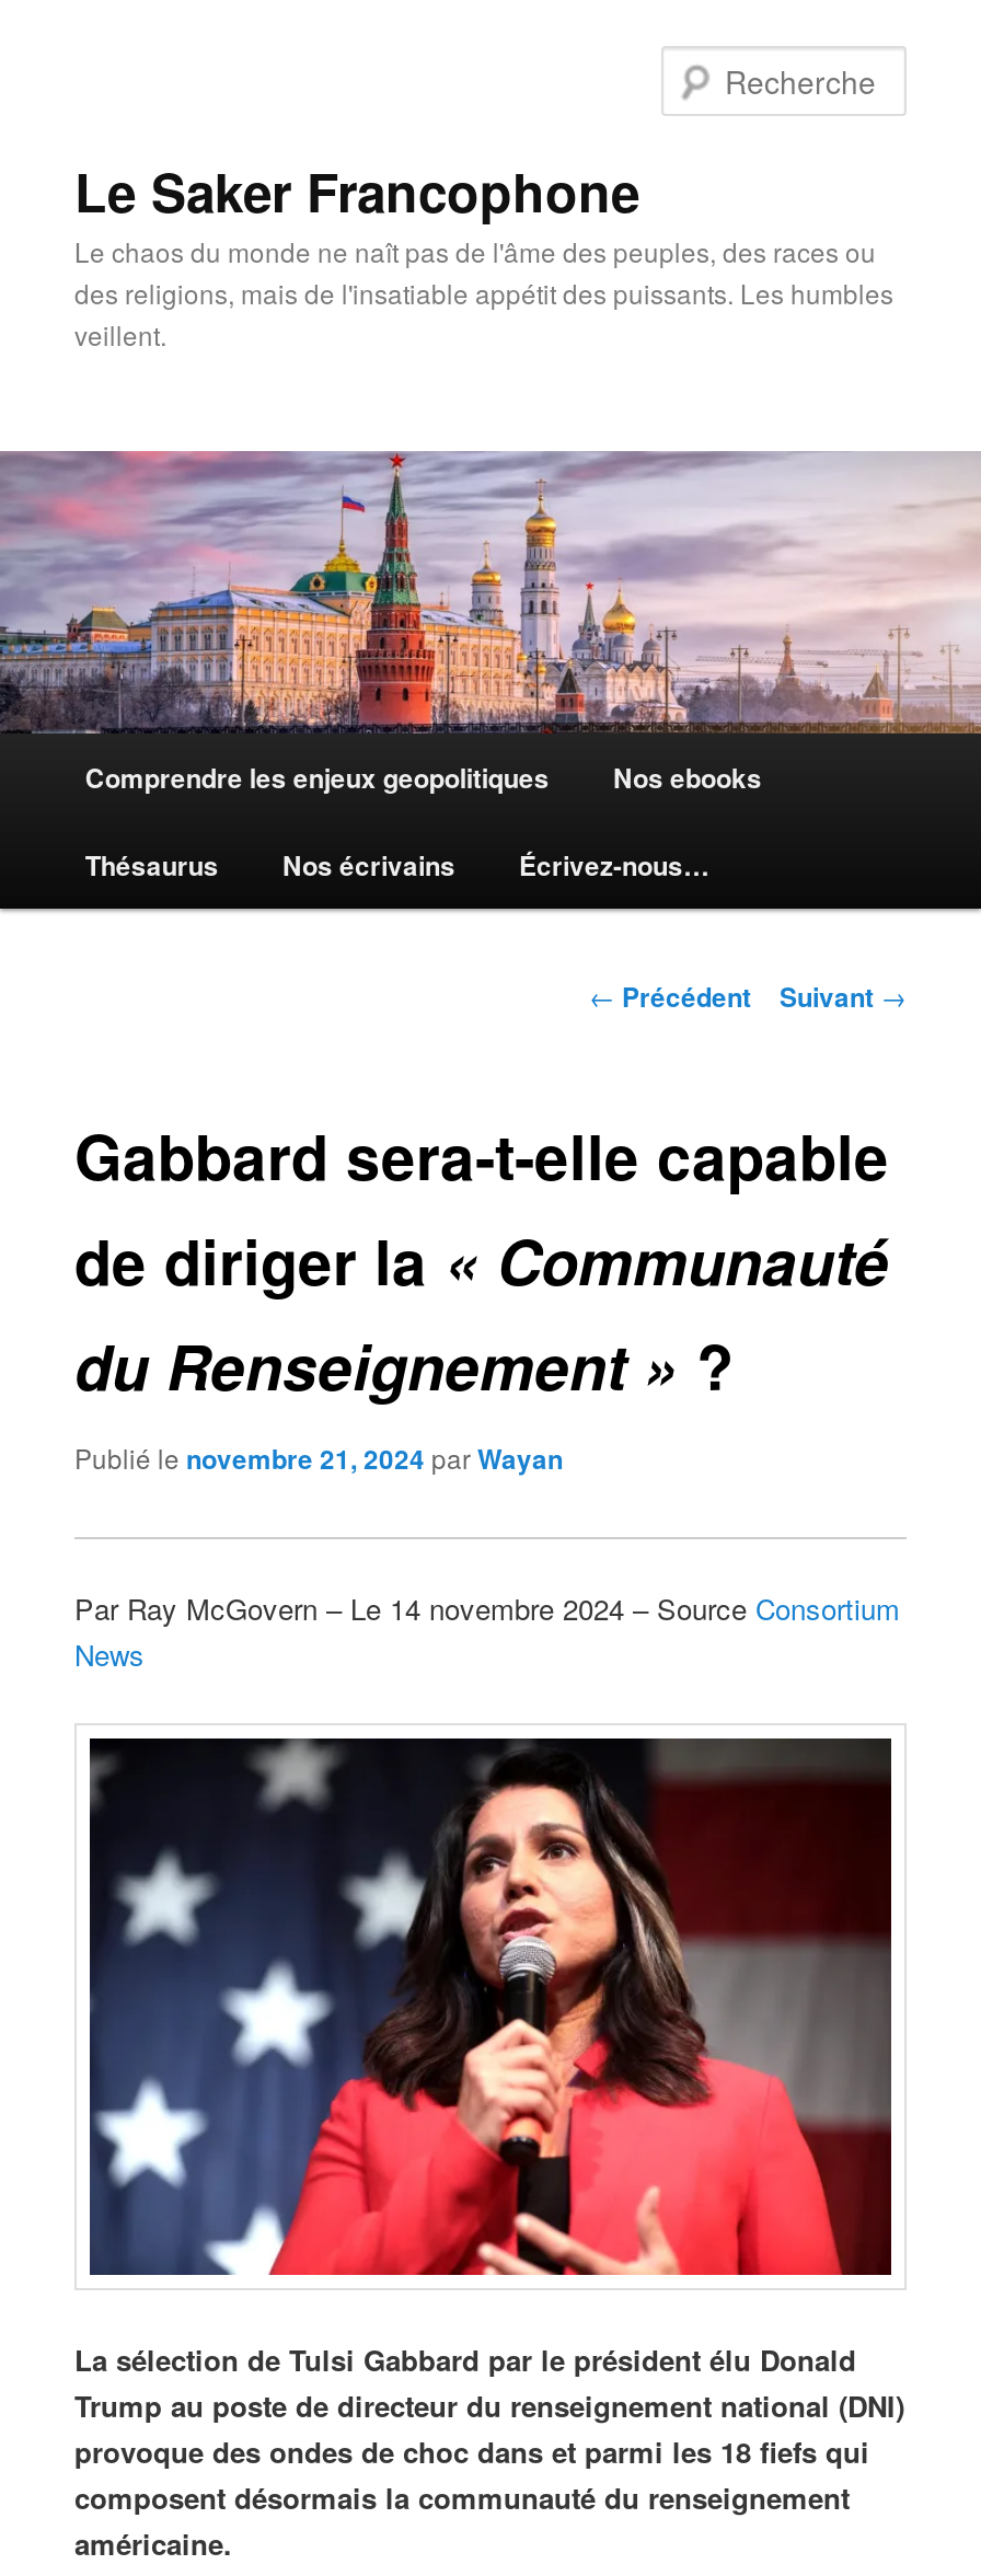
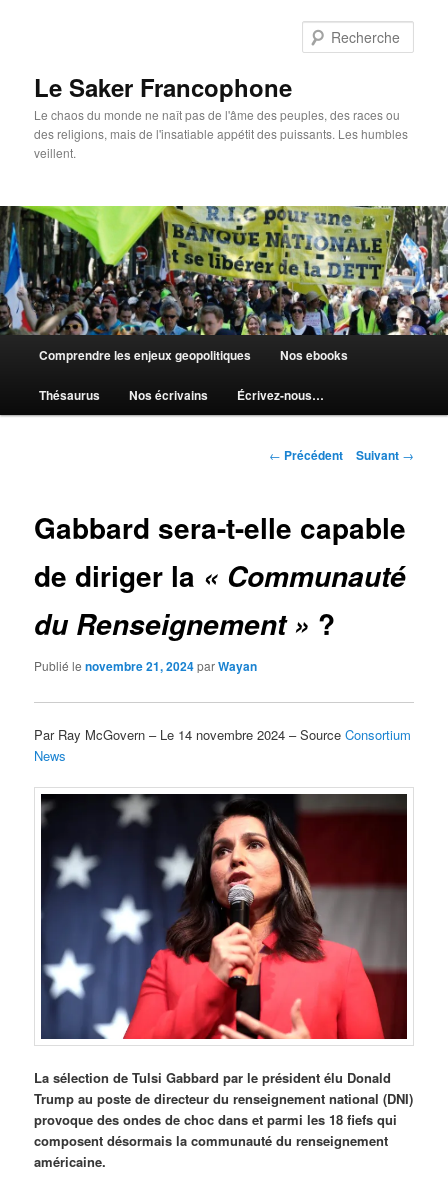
[7,449,974,733] [image] -> [3,205,445,336] [image]

